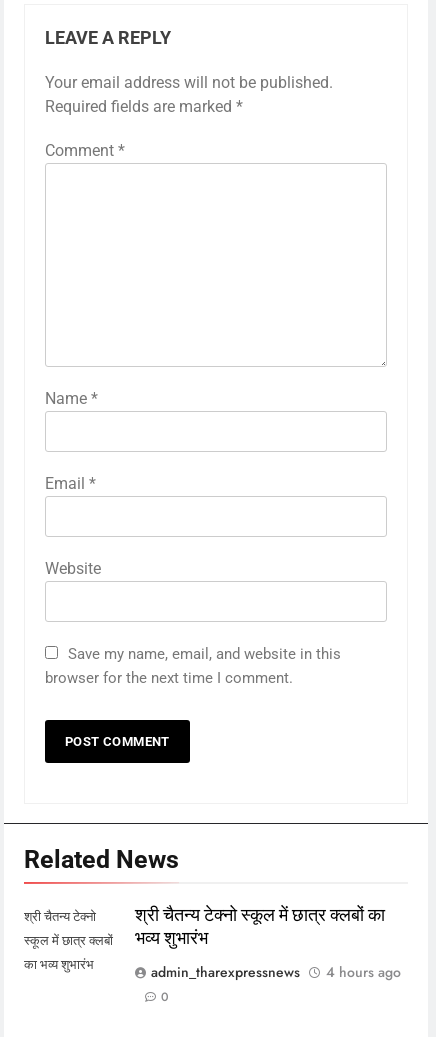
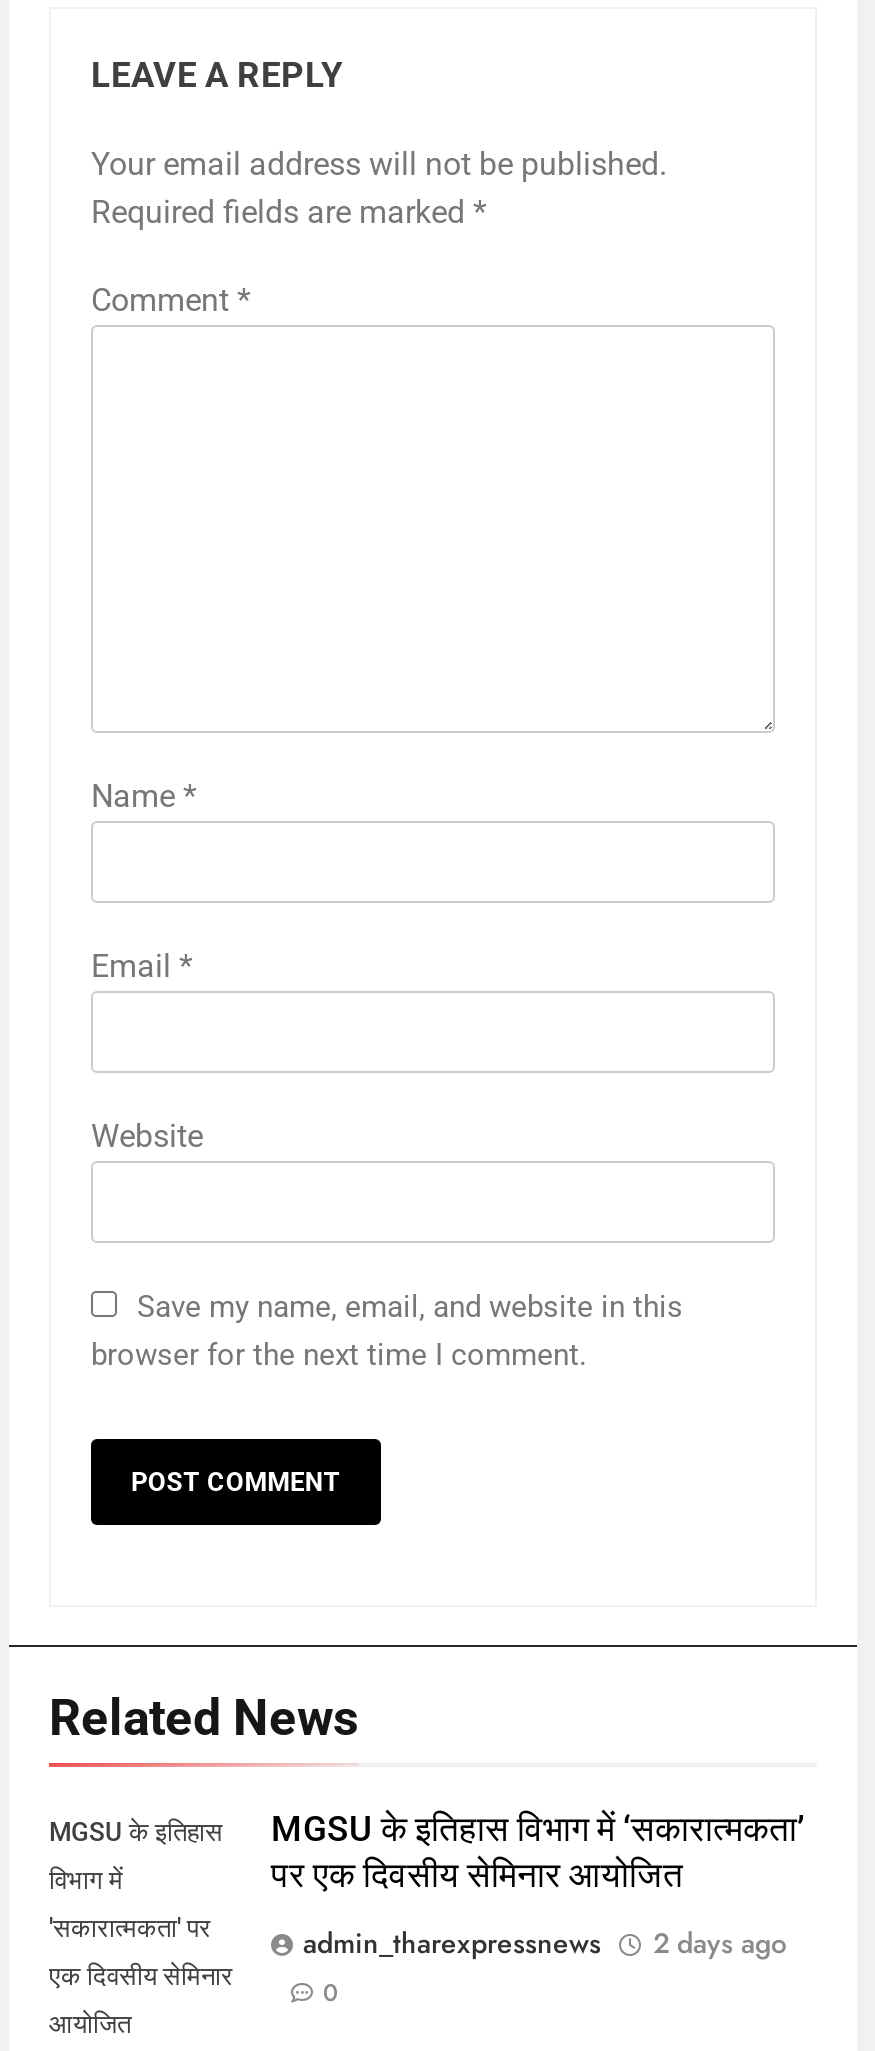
[24,909,113,972] श्री चैतन्य टेक्नो | स्कूल में छात्र क्लबों | का भव्य शुभारंभ -> [49,1818,233,2040] MGSU के इतिहास | विभाग में | 'सकारात्मकता' पर | एक दिवसीय सेमिनार | आयोजित
[135,905,385,948] श्री चैतन्य टेक्नो स्कूल में छात्र क्लबों का | भव्य शुभारंभ -> [271,1810,805,1896] MGSU के इतिहास विभाग में ‘सकारात्मकता’ | पर एक दिवसीय सेमिनार आयोजित
[151,962,401,982] admin_tharexpressnews 4 hours ago -> [303,1924,787,1964] admin_tharexpressnews 2 days ago

